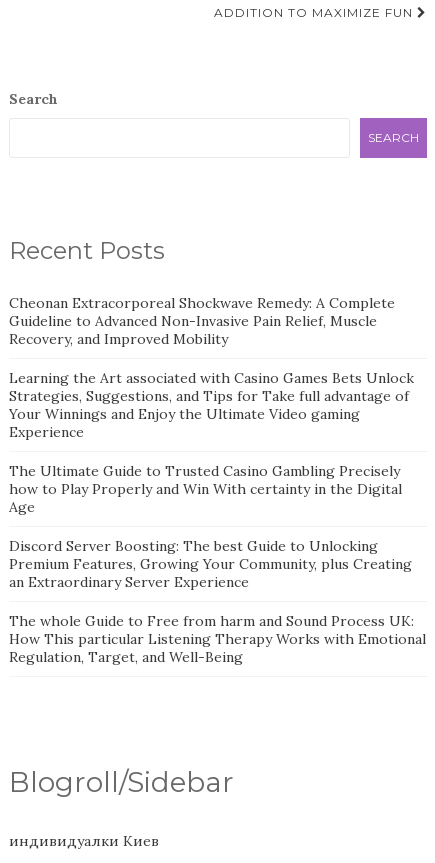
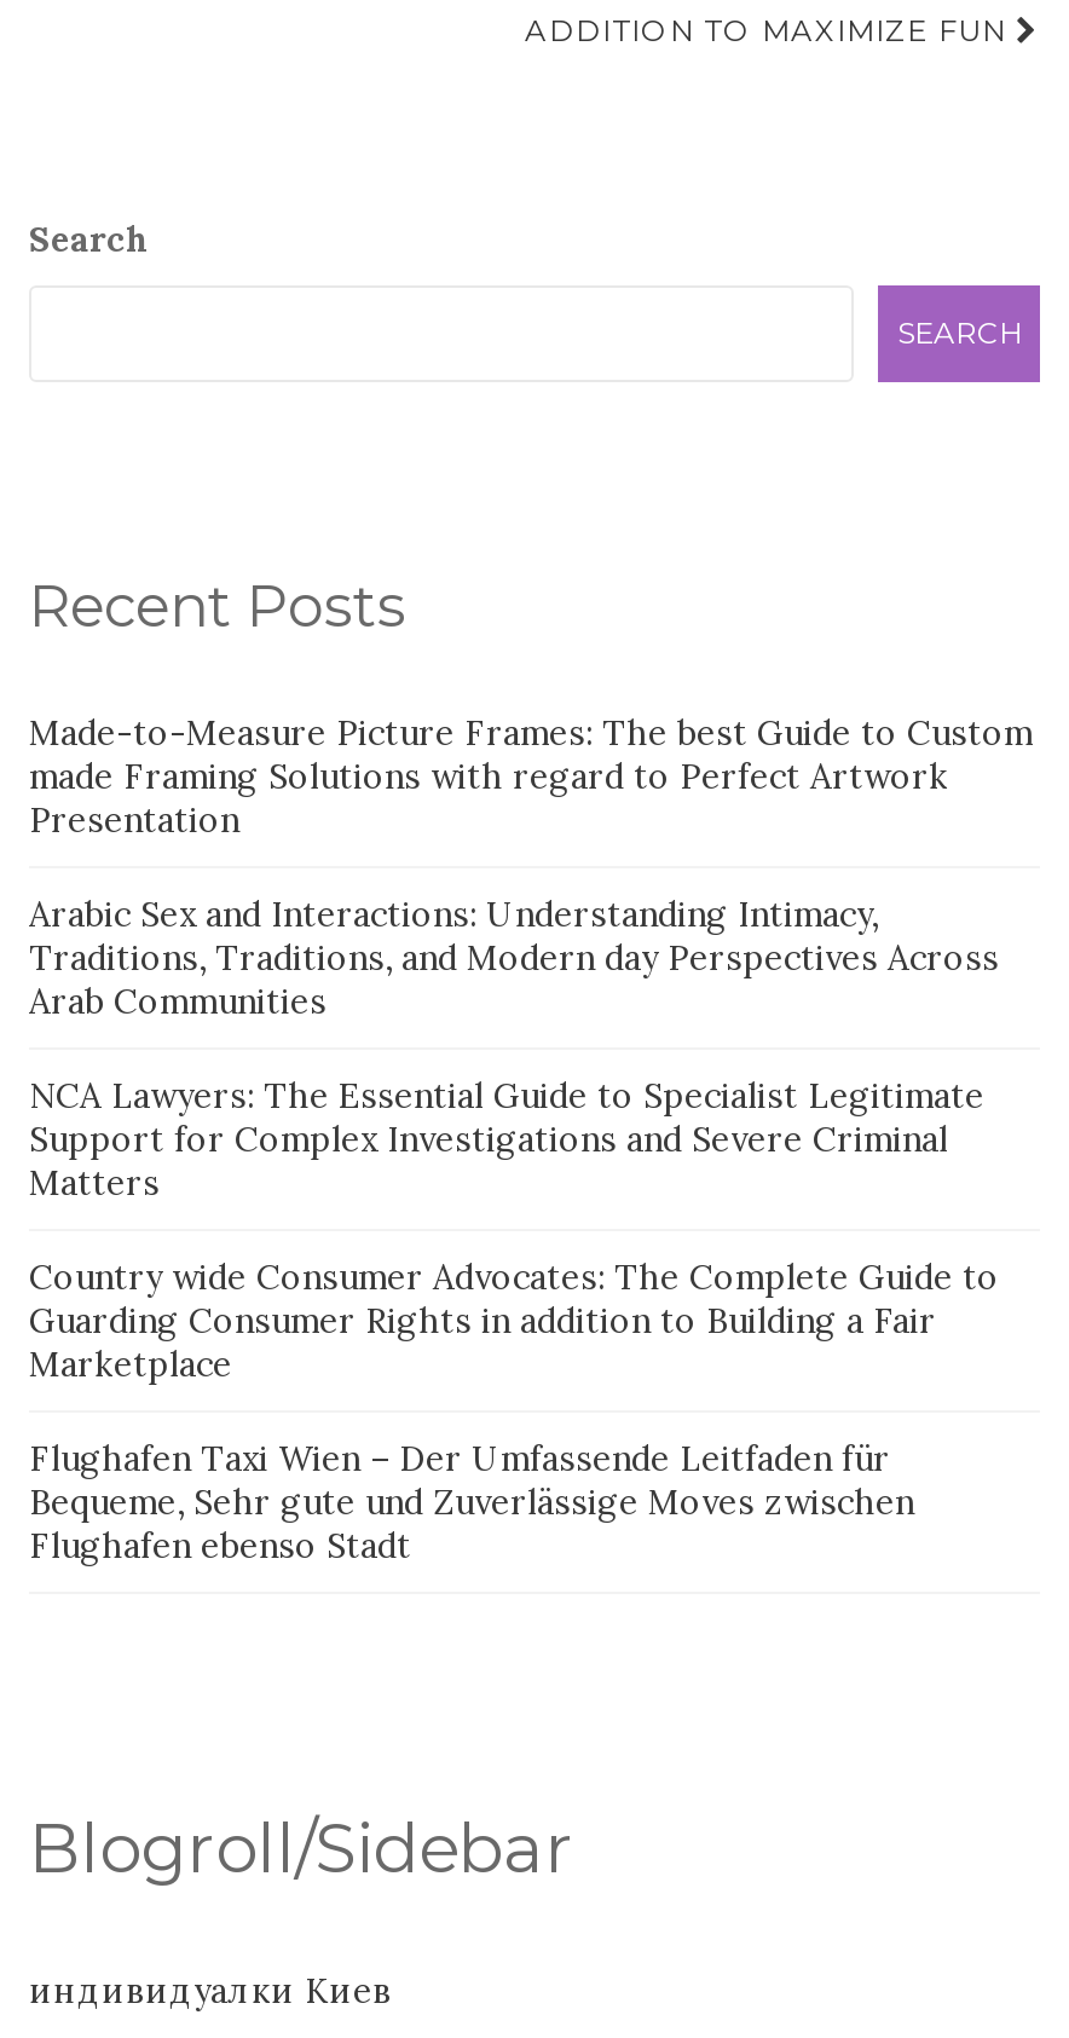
[9,294,395,348] Cheonan Extracorporeal Shockwave Remedy: A Complete | Guideline to Advanced Non-Invasive Pain Relief, Muscle | Recovery, and Improved Mobility -> [29,711,1033,842] Made-to-Measure Picture Frames: The best Guide to Custom | made Framing Solutions with regard to Perfect Artwork | Presentation
[9,369,414,441] Learning the Art associated with Casino Games Bets Unlock | Strategies, Suggestions, and Tips for Take full advantage of | Your Winnings and Enjoy the Ultimate Video gaming | Experience -> [29,893,999,1023] Arabic Sex and Interactions: Understanding Intimacy, | Traditions, Traditions, and Modern day Perspectives Across | Arab Communities
[9,462,402,516] The Ultimate Guide to Trusted Casino Gambling Precisely | how to Play Properly and Win With certainty in the Digital | Age -> [29,1074,984,1205] NCA Lawyers: The Essential Guide to Specialist Legitimate | Support for Complex Investigations and Severe Criminal | Matters
[9,537,412,591] Discord Server Boosting: The best Guide to Unlocking | Premium Features, Growing Your Community, plus Creating | an Extraordinary Server Experience -> [29,1255,999,1386] Country wide Consumer Advocates: The Complete Guide to | Guarding Consumer Rights in addition to Building a Fair | Marketplace
[9,612,426,666] The whole Guide to Free from harm and Sound Process UK: | How This particular Listening Therapy Works with Emotional | Regulation, Target, and Well-Being -> [29,1437,914,1568] Flughafen Taxi Wien – Der Umfassende Leitfaden für | Bequeme, Sehr gute und Zuverlässige Moves zwischen | Flughafen ebenso Stadt

